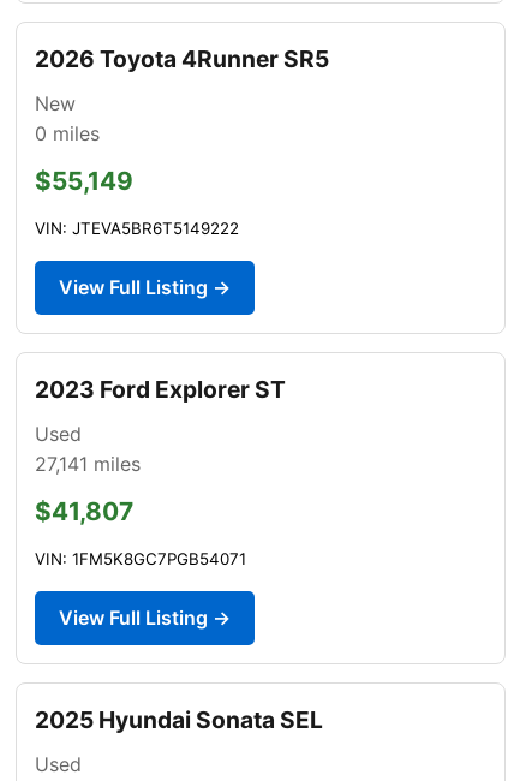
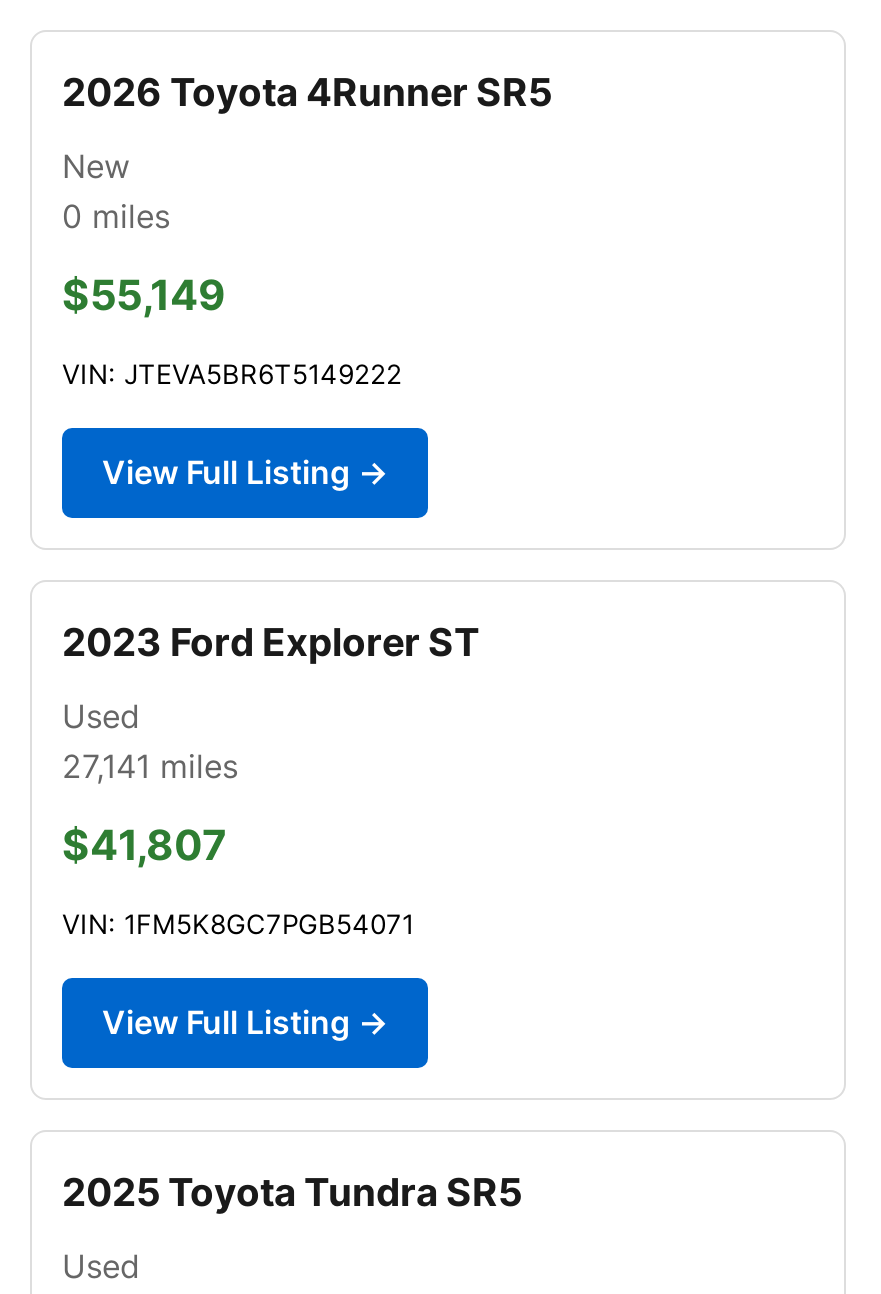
[35,705,323,734] 2025 Hyundai Sonata SEL -> [62,1168,522,1216] 2025 Toyota Tundra SR5

